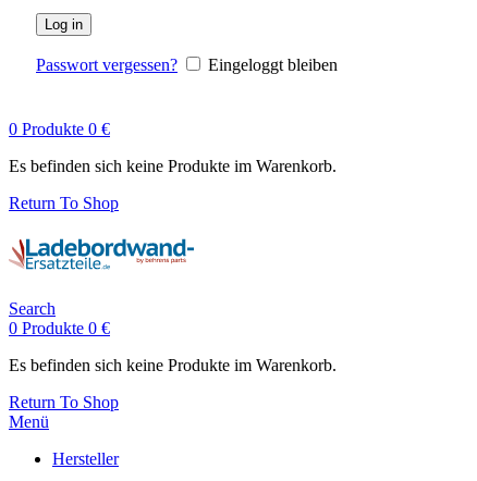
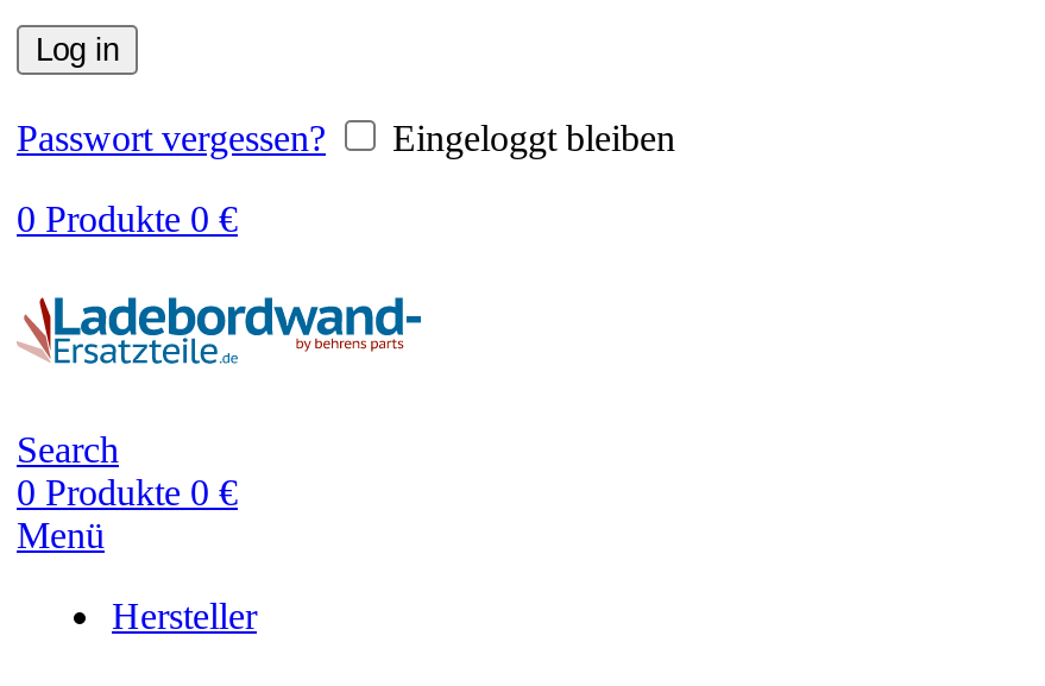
[9,157,337,212] Es befinden sich keine Produkte im Warenkorb. | Return To Shop -> none
[9,356,337,411] Es befinden sich keine Produkte im Warenkorb. | Return To Shop -> none

